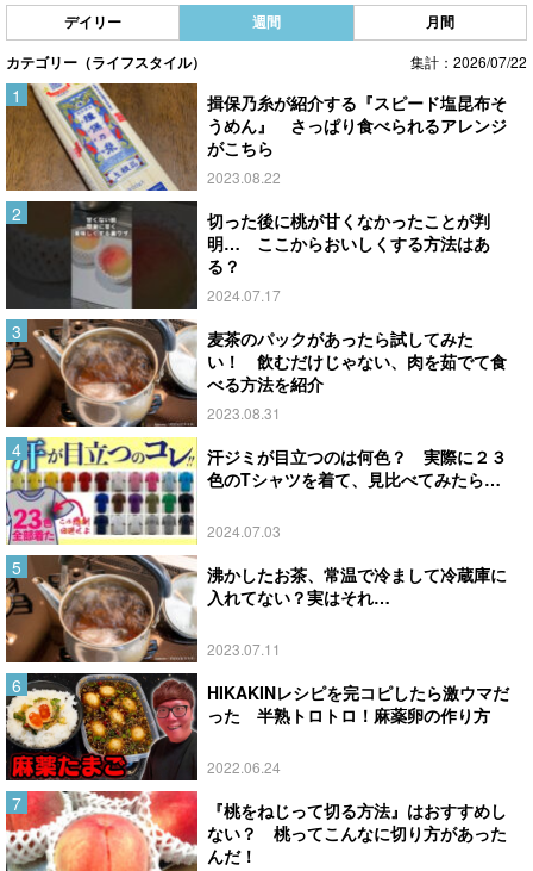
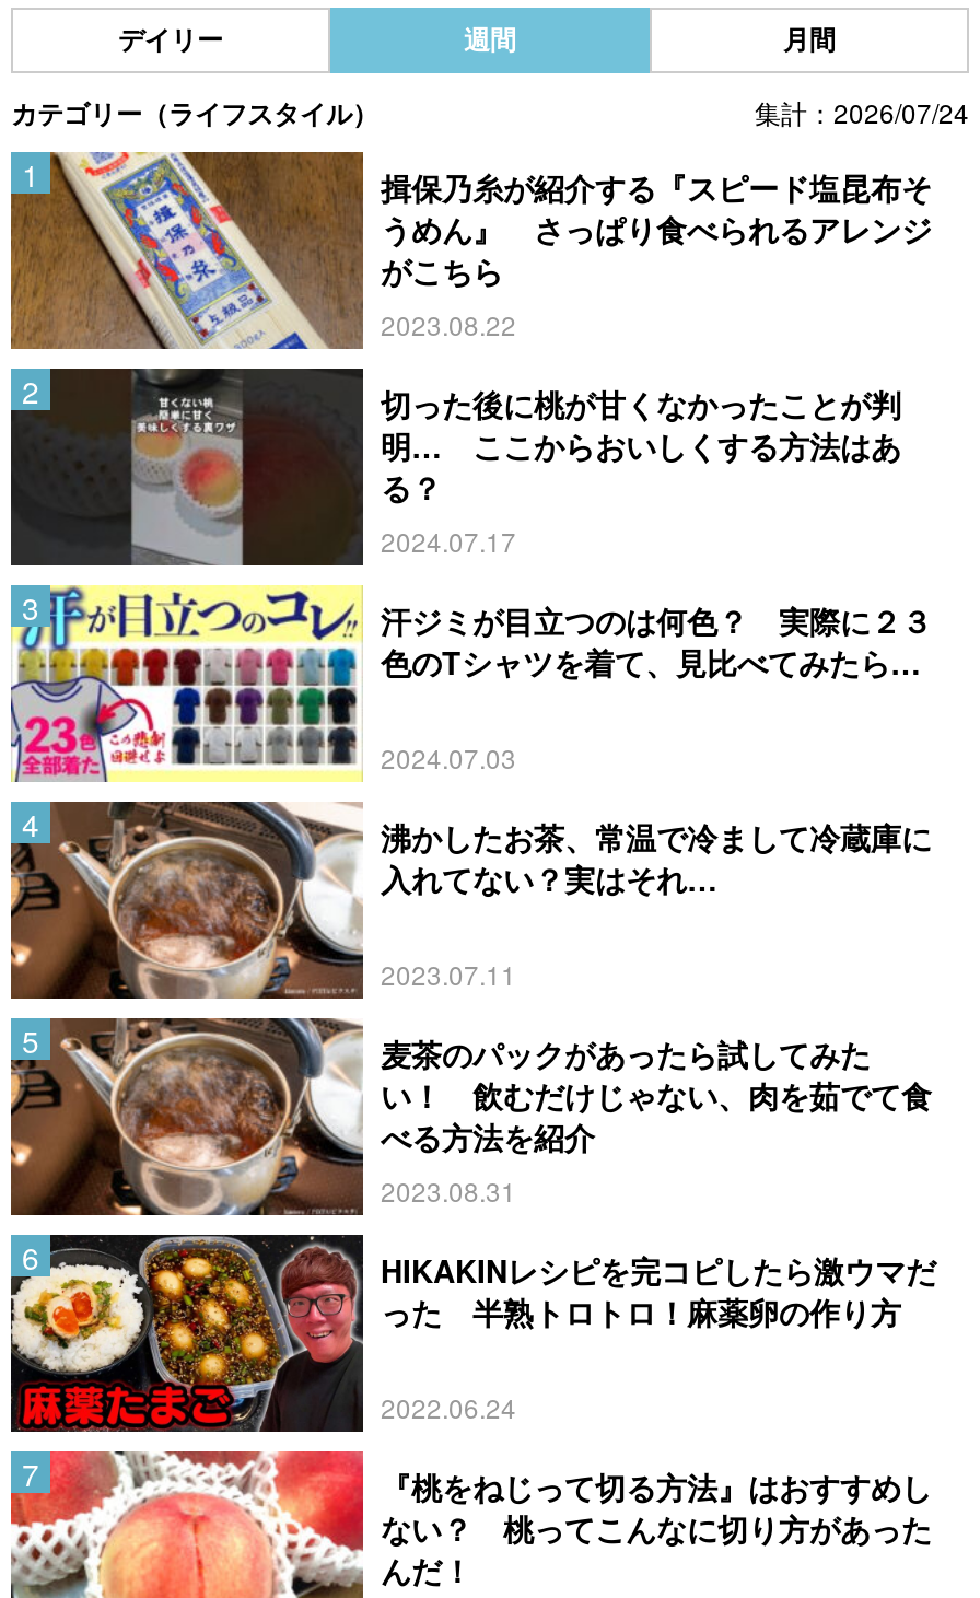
[410,51,527,72] 集計：2026/07/22 -> [755,93,969,131] 集計：2026/07/24
moved [5,318,507,428] -> [11,1016,932,1217]: [image] | 麦茶のパックがあったら試してみた | い！ 飲むだけじゃない、肉を茹でて食 | べる方法を紹介 | 2023.08.31
moved [0,436,507,659] -> [0,583,932,992]: [image] | 汗ジミが目立つのは何色？ 実際に２３ | 色のTシャツを着て、見比べてみたら… | 2024.07.03 | 沸かしたお茶、常温で冷まして冷蔵庫に | 入れてない？実はそれ… | 2023.07.11

